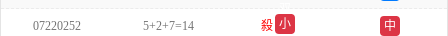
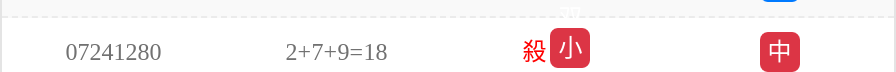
[33,19,81,33] 07220252 -> [66,38,162,66] 07241280
[143,19,194,33] 5+2+7=14 -> [286,38,388,66] 2+7+9=18

